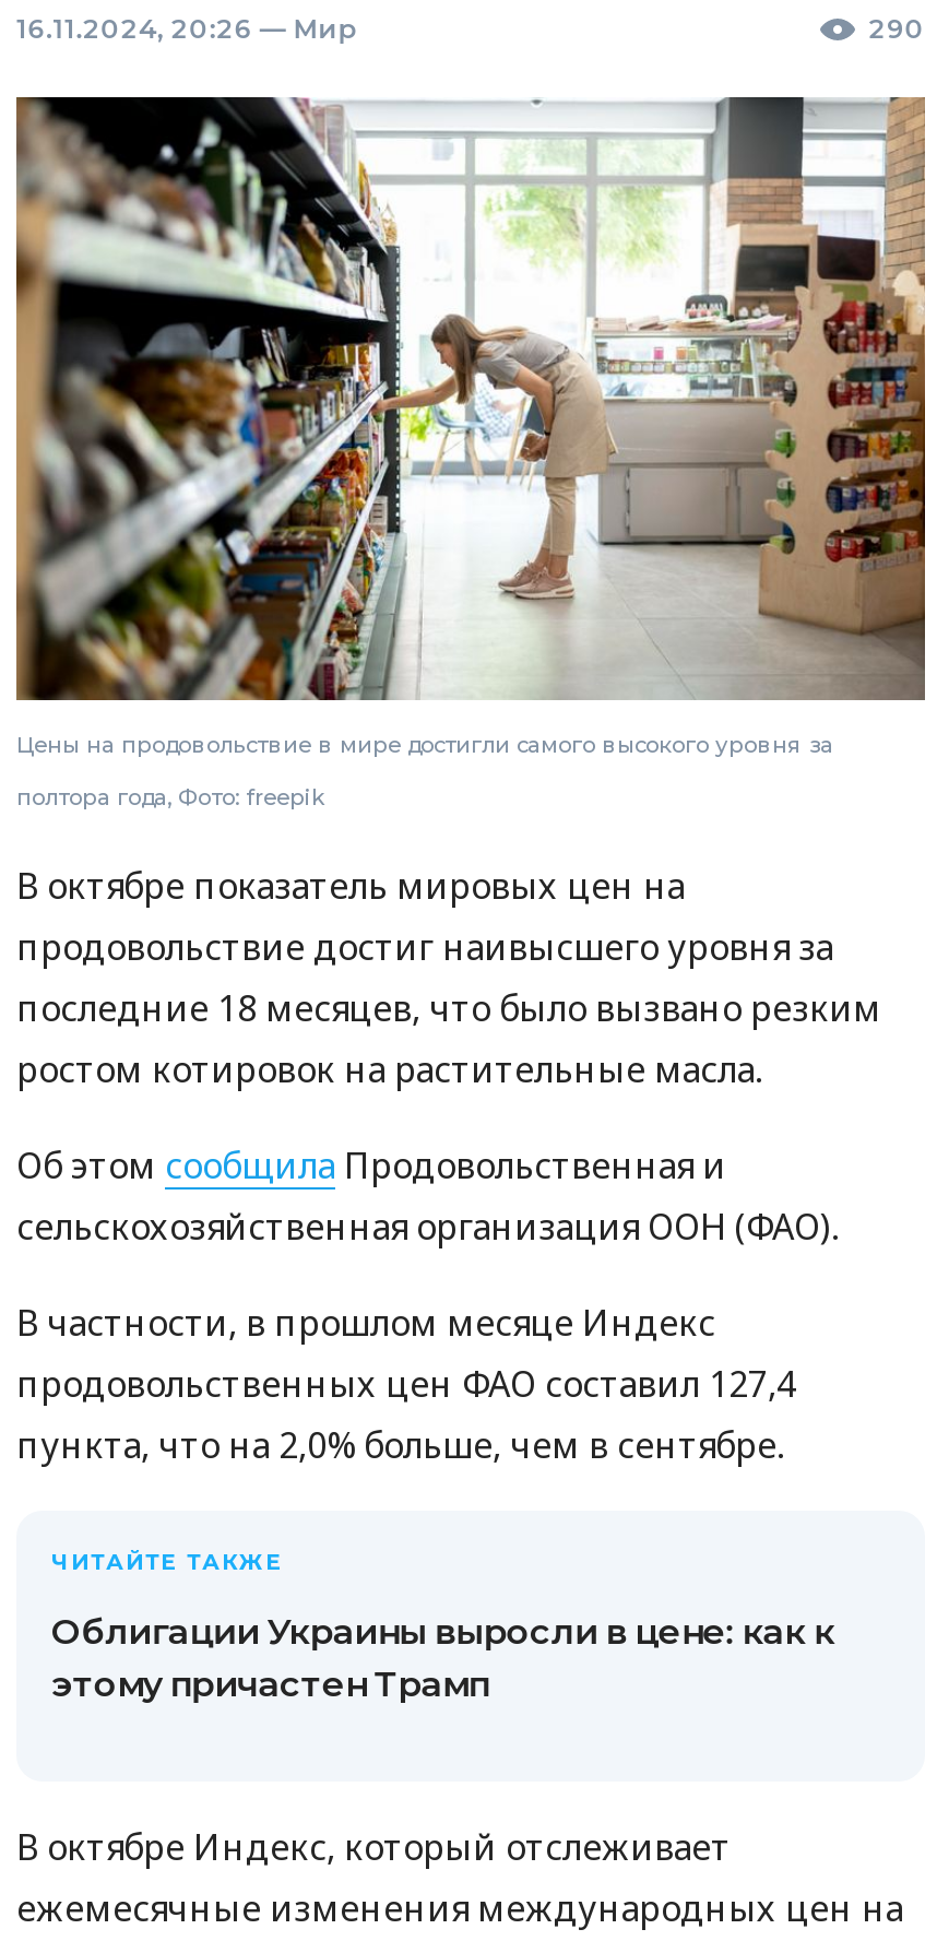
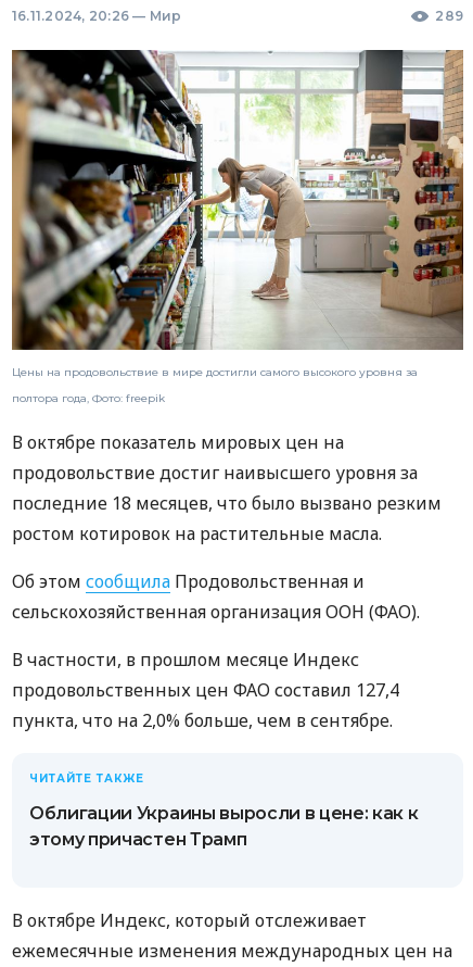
[869,11,925,44] 290 -> [435,7,463,24] 289

